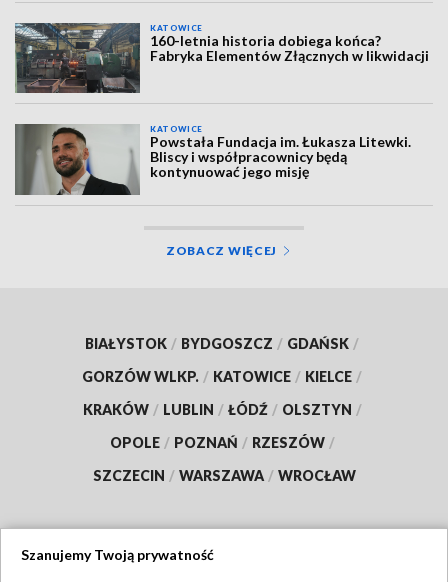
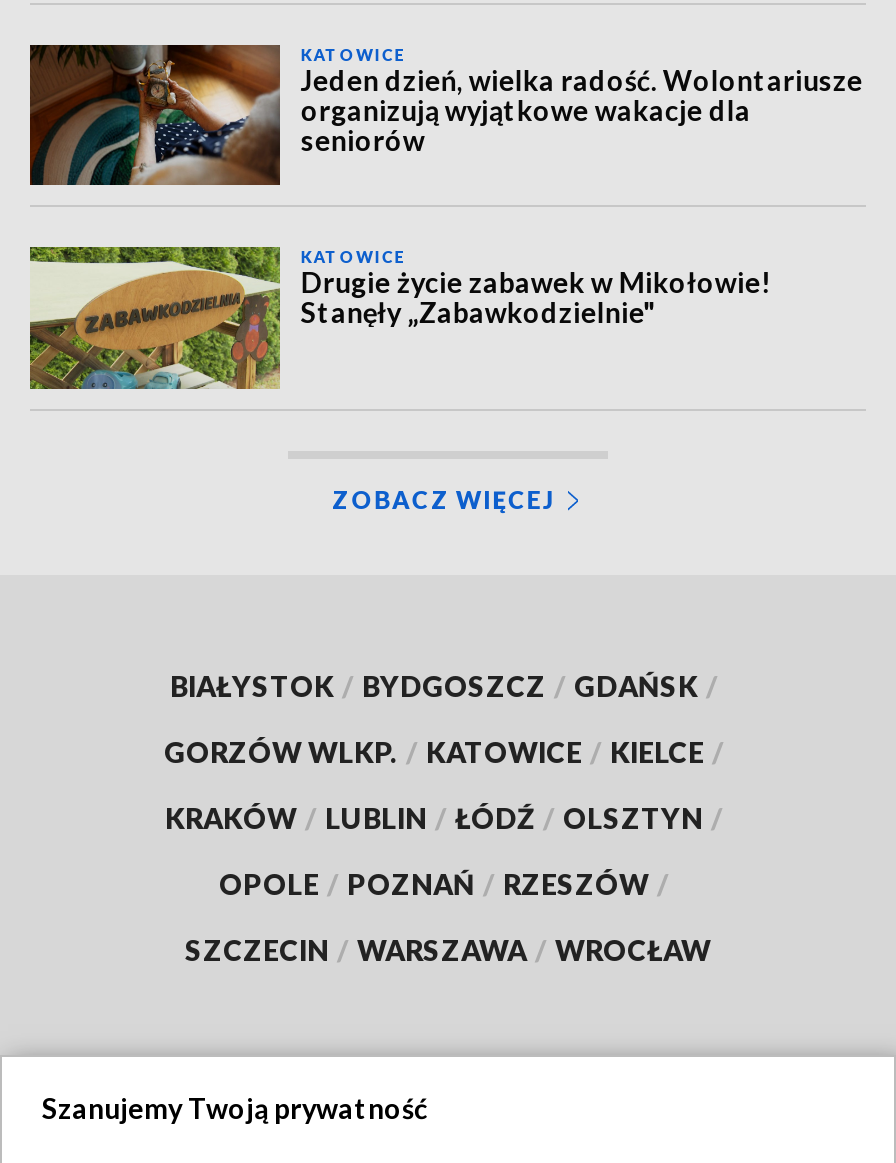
[14,22,429,94] [image] | 160-letnia historia dobiega końca? | Fabryka Elementów Złącznych w likwidacji -> [28,43,863,187] [image] | Jeden dzień, wielka radość. Wolontariusze | organizują wyjątkowe wakacje dla | seniorów
[14,124,411,196] [image] | Powstała Fundacja im. Łukasza Litewki. | Bliscy i współpracownicy będą | kontynuować jego misję -> [30,245,771,391] [image] | Drugie życie zabawek w Mikołowie! | Stanęły „Zabawkodzielnie"

